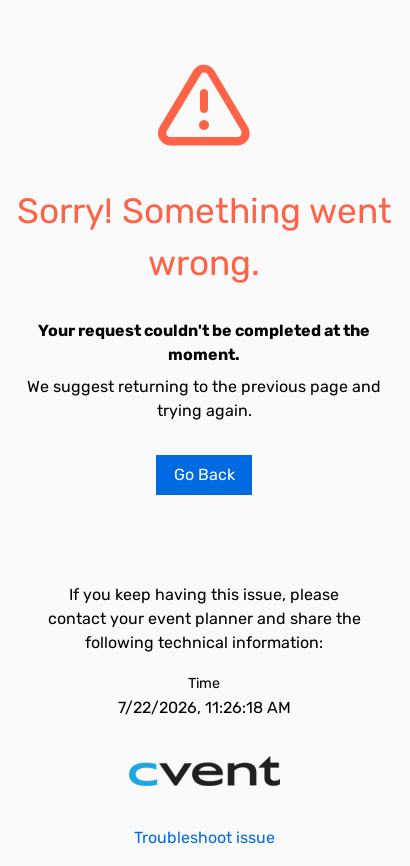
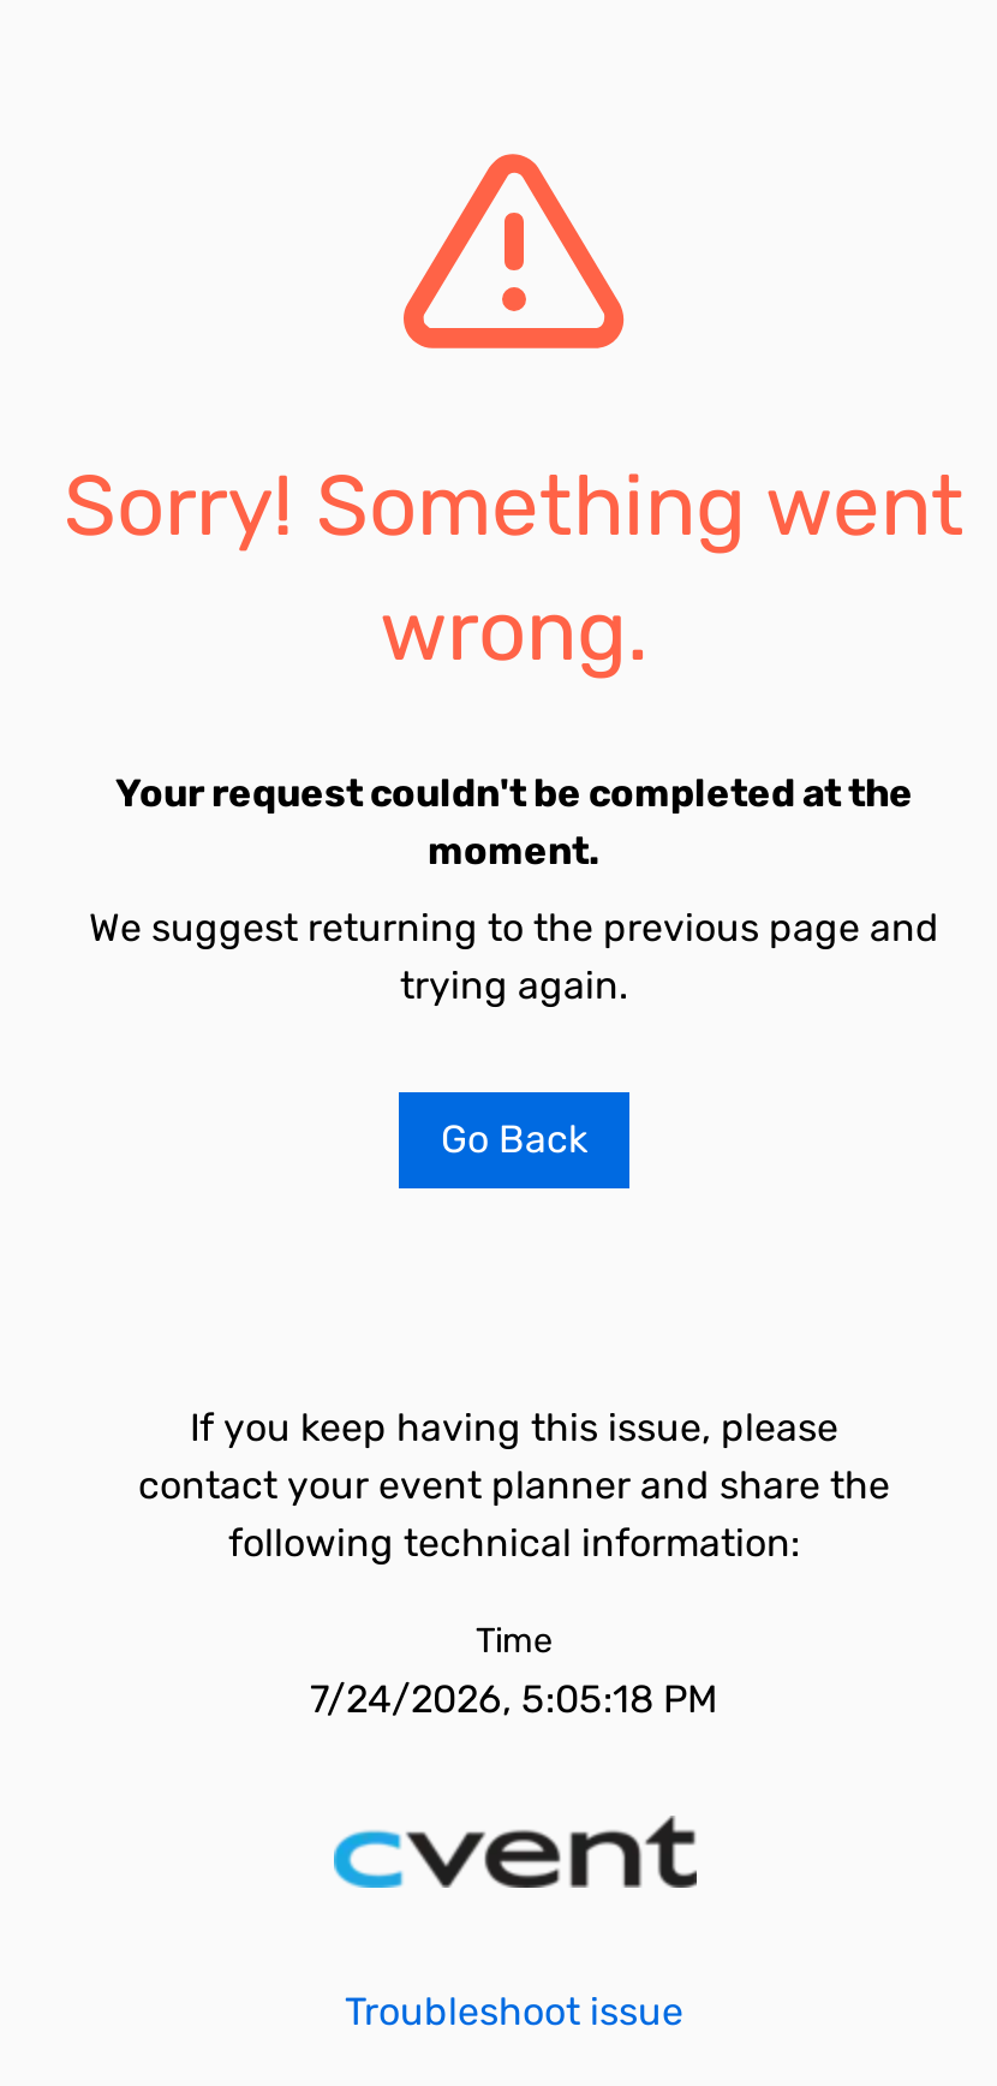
[117,698,290,717] 7/22/2026, 11:26:18 AM -> [310,1676,718,1722] 7/24/2026, 5:05:18 PM

